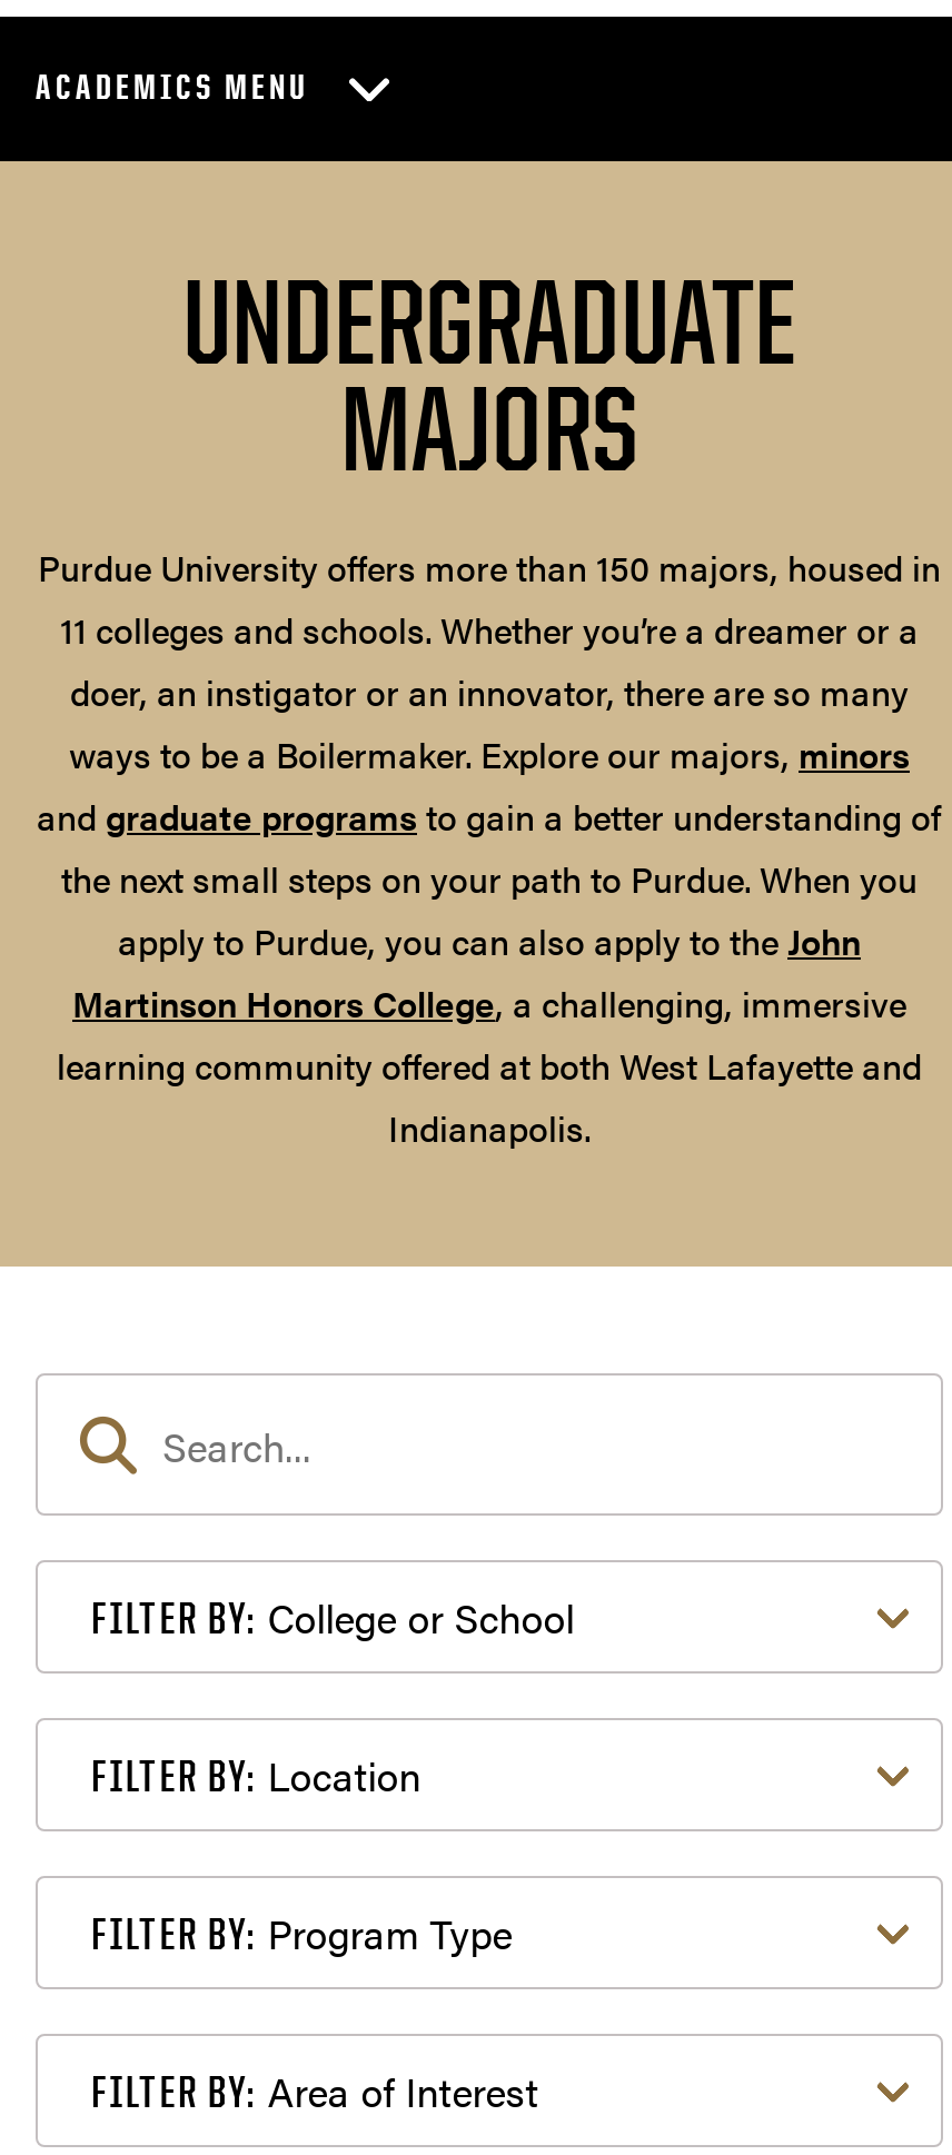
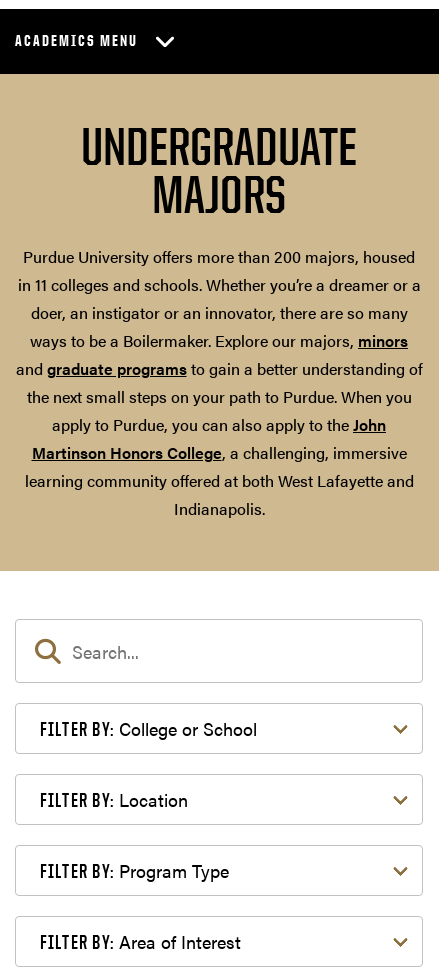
[38,542,941,655] Purdue University offers more than 150 majors, housed in | 11 colleges and schools. Whether you’re a dreamer or a -> [17,245,420,296] Purdue University offers more than 200 majors, housed | in 11 colleges and schools. Whether you’re a dreamer or a

